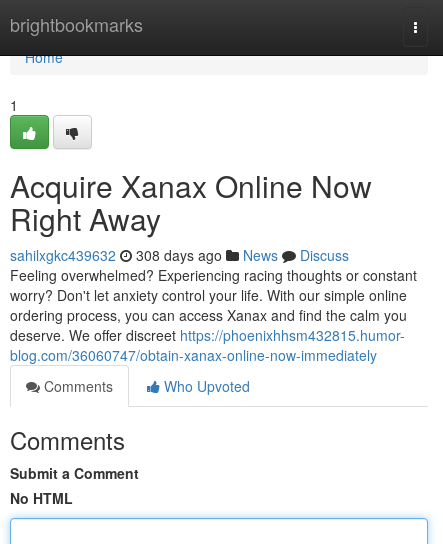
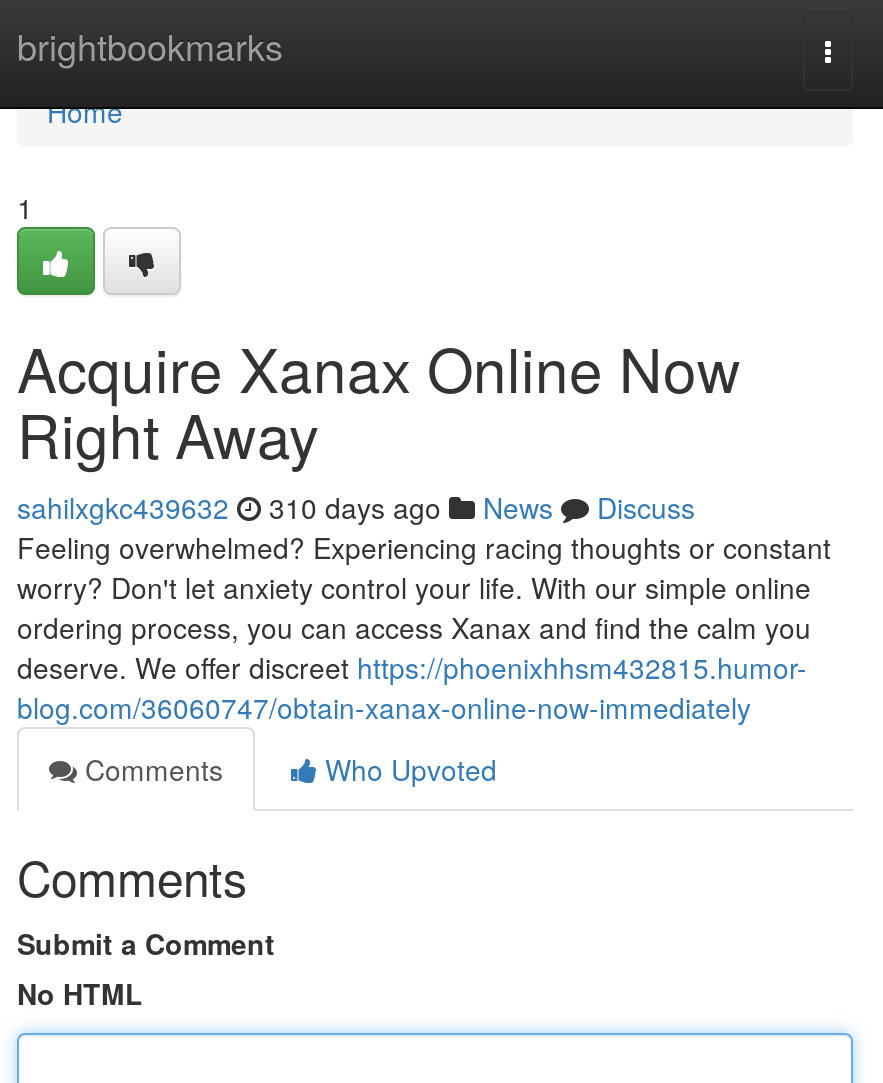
[10,245,349,265] sahilxgkc439632 308 days ago News Discuss -> [17,487,695,527] sahilxgkc439632 310 days ago News Discuss

